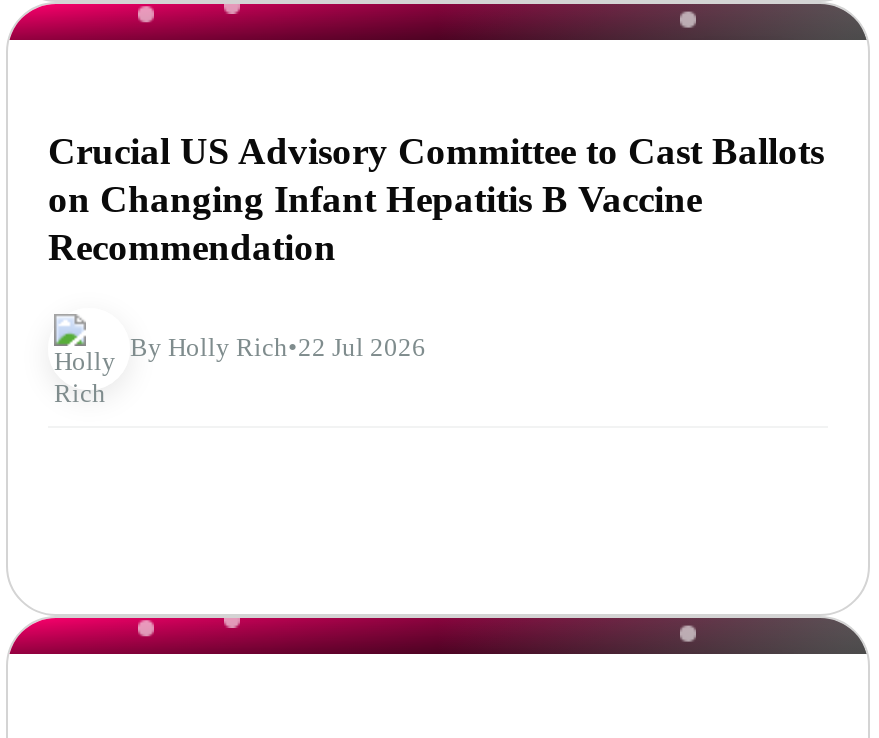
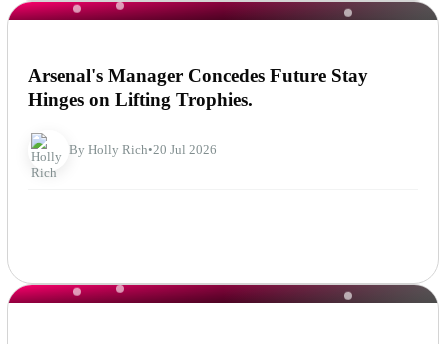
[48,130,824,268] Crucial US Advisory Committee to Cast Ballots | on Changing Infant Hepatitis B Vaccine | Recommendation -> [28,65,368,110] Arsenal's Manager Concedes Future Stay | Hinges on Lifting Trophies.
[130,333,426,363] By Holly Rich•22 Jul 2026 -> [69,142,217,157] By Holly Rich•20 Jul 2026

